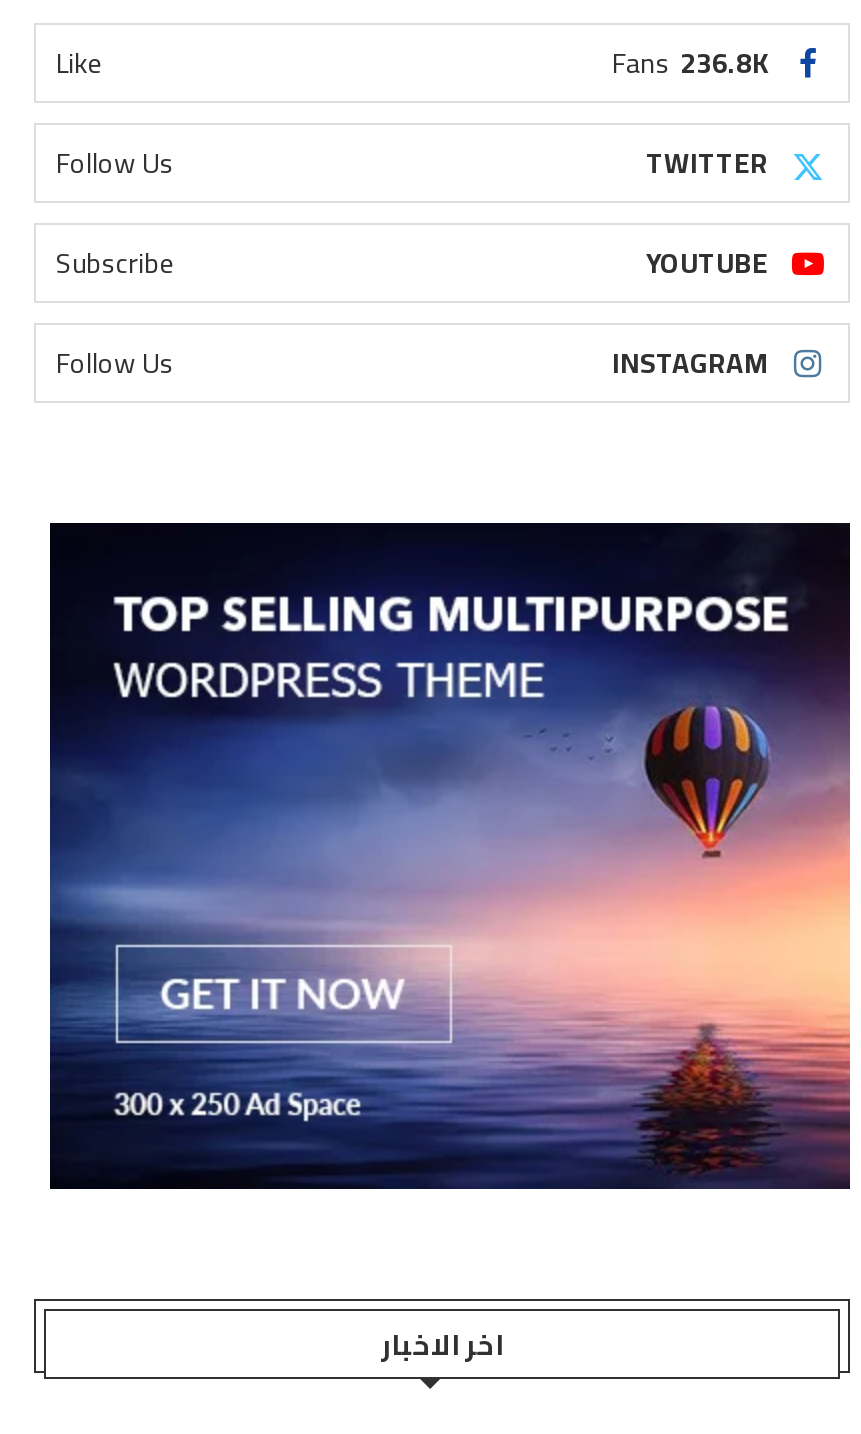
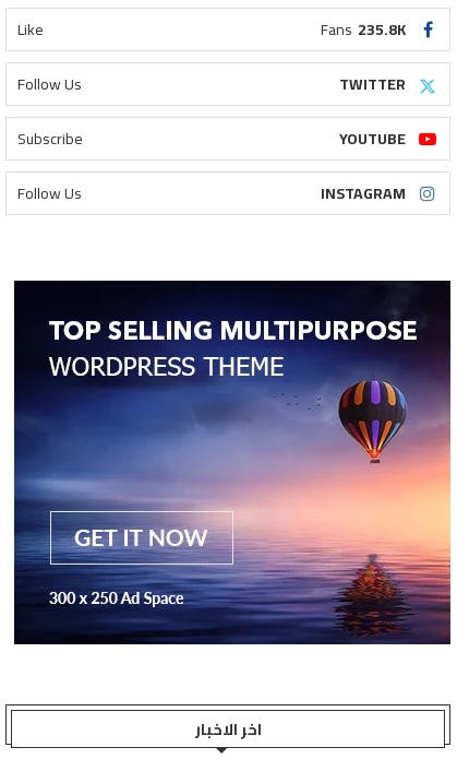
[612,38,768,90] Fans 236.8K -> [321,16,406,44] Fans 235.8K

